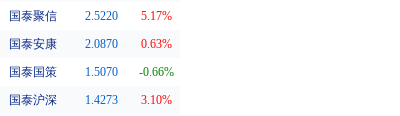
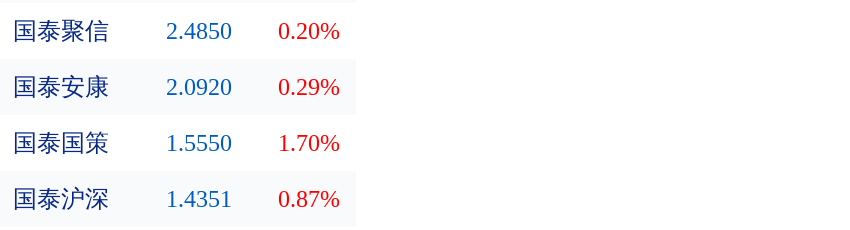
[85,9,118,23] 2.5220 -> [166,17,232,45] 2.4850
[141,9,172,23] 5.17% -> [278,17,340,45] 0.20%
[85,37,118,51] 2.0870 -> [166,73,232,101] 2.0920
[141,37,172,51] 0.63% -> [278,73,340,101] 0.29%
[85,65,118,79] 1.5070 -> [166,129,232,157] 1.5550
[139,65,174,79] -0.66% -> [278,129,340,157] 1.70%
[85,93,118,107] 1.4273 -> [166,185,232,213] 1.4351
[141,93,172,107] 3.10% -> [278,185,340,213] 0.87%

